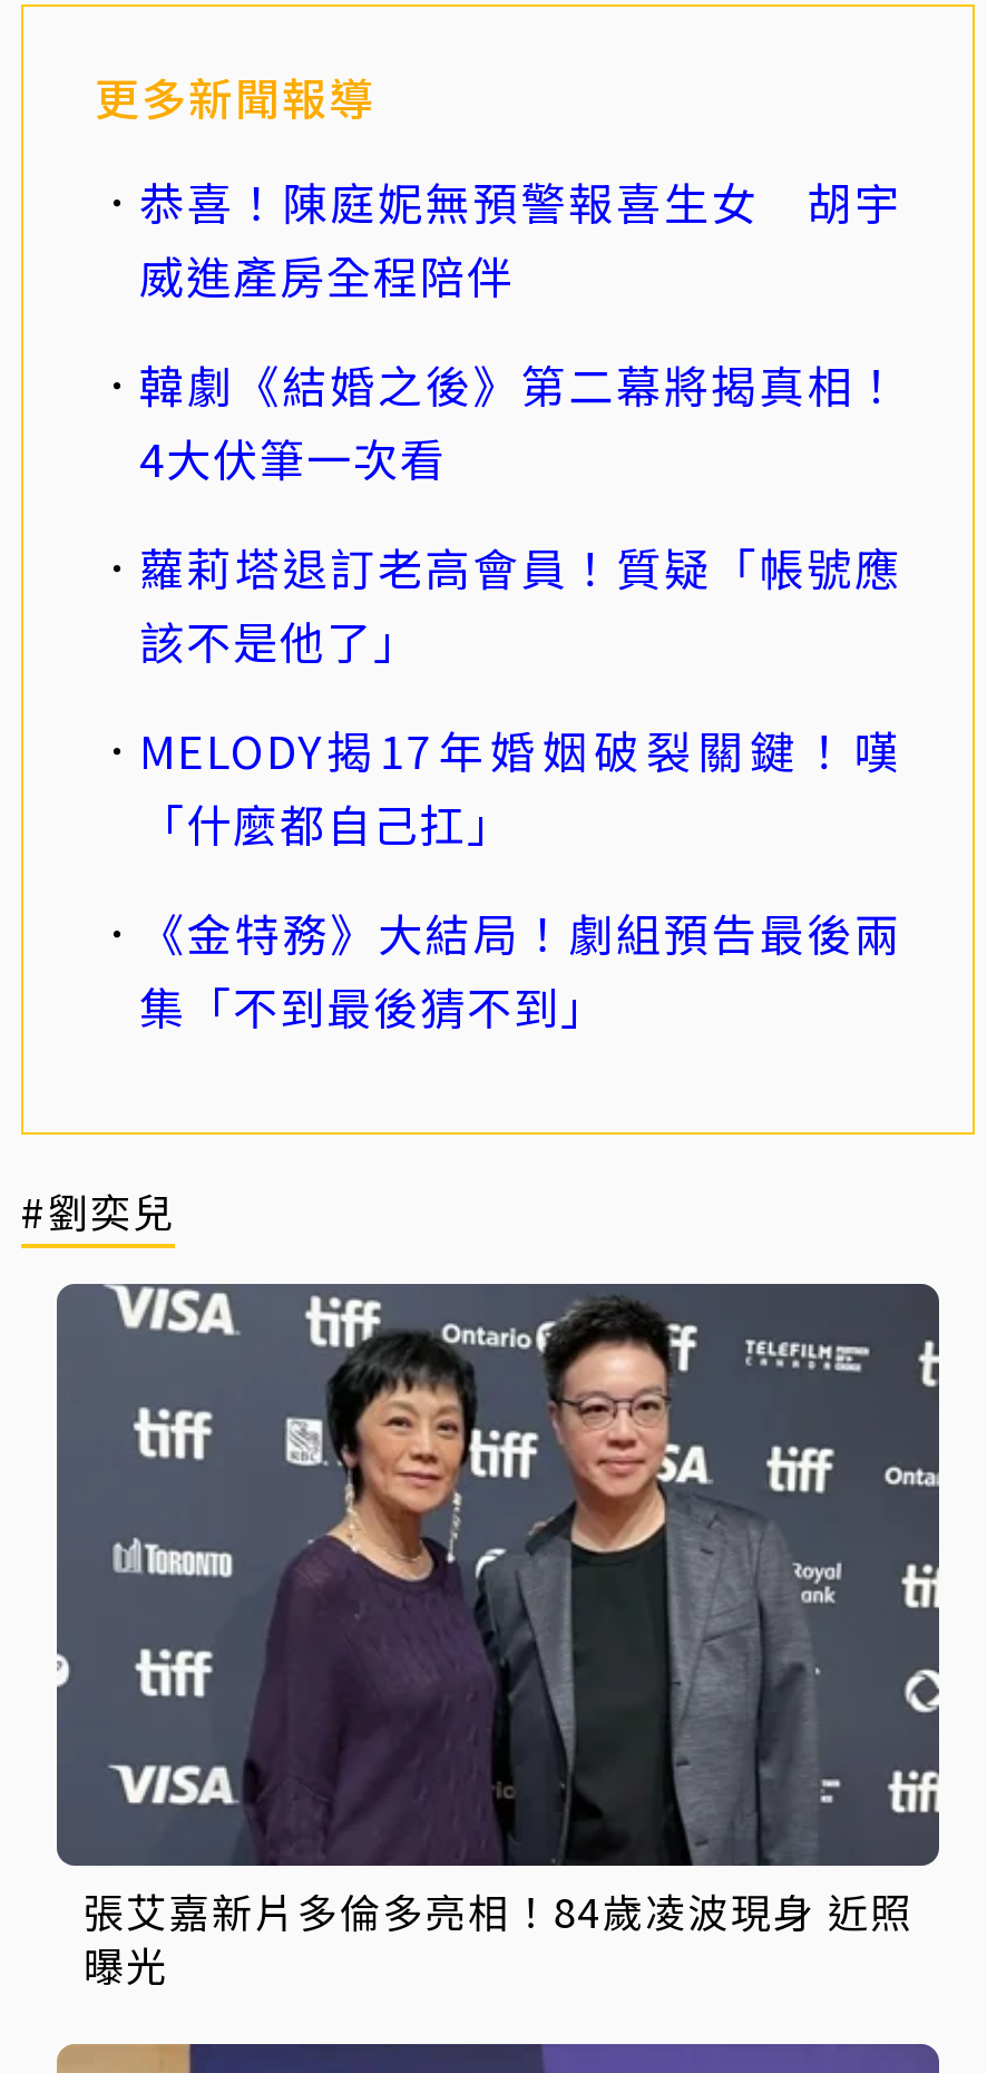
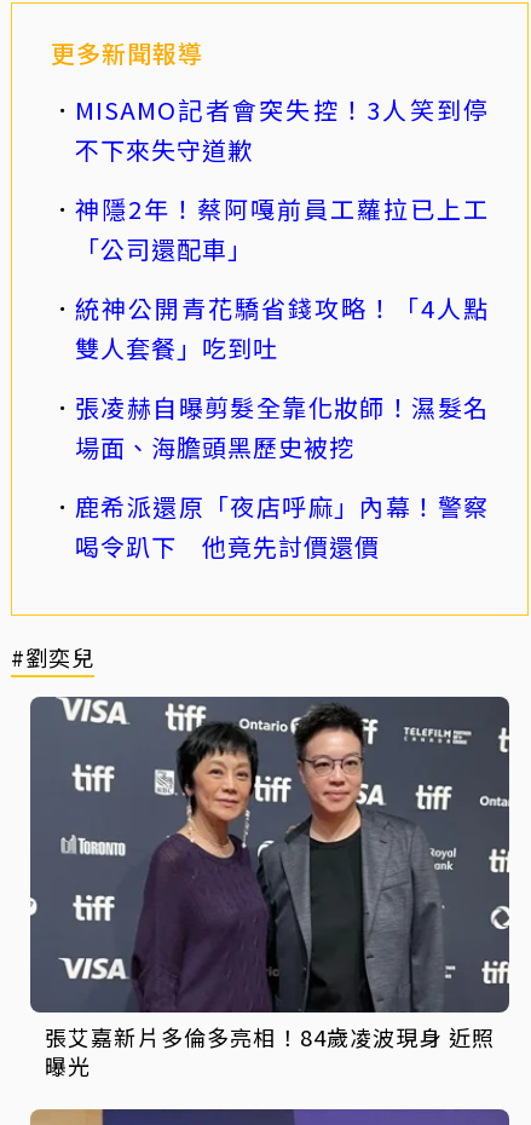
[139,169,901,308] 恭喜！陳庭妮無預警報喜生女 胡宇 | 威進產房全程陪伴 -> [75,92,489,167] MISAMO記者會突失控！3人笑到停 | 不下來失守道歉
[139,352,901,490] 韓劇《結婚之後》第二幕將揭真相！ | 4大伏筆一次看 -> [75,191,489,266] 神隱2年！蔡阿嘎前員工蘿拉已上工 | 「公司還配車」
[139,535,901,673] 蘿莉塔退訂老高會員！質疑「帳號應 | 該不是他了」 -> [75,290,489,365] 統神公開青花驕省錢攻略！「4人點 | 雙人套餐」吃到吐
[139,718,901,856] MELODY揭17年婚姻破裂關鍵！嘆 | 「什麼都自己扛」 -> [75,390,489,465] 張凌赫自曝剪髮全靠化妝師！濕髮名 | 場面、海膽頭黑歷史被挖
[139,901,901,1039] 《金特務》大結局！劇組預告最後兩 | 集「不到最後猜不到」 -> [75,489,489,564] 鹿希派還原「夜店呼麻」內幕！警察 | 喝令趴下 他竟先討價還價

